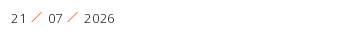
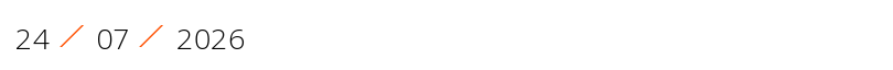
[11,9,115,27] 21 07 2026 -> [15,19,245,58] 24 07 2026

